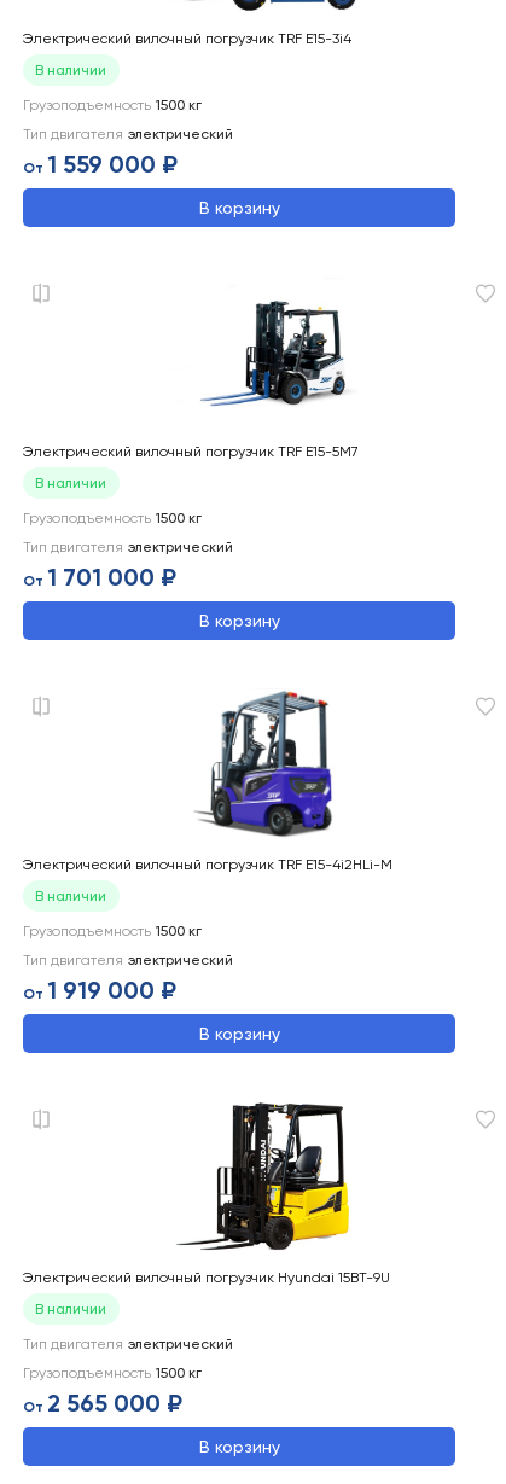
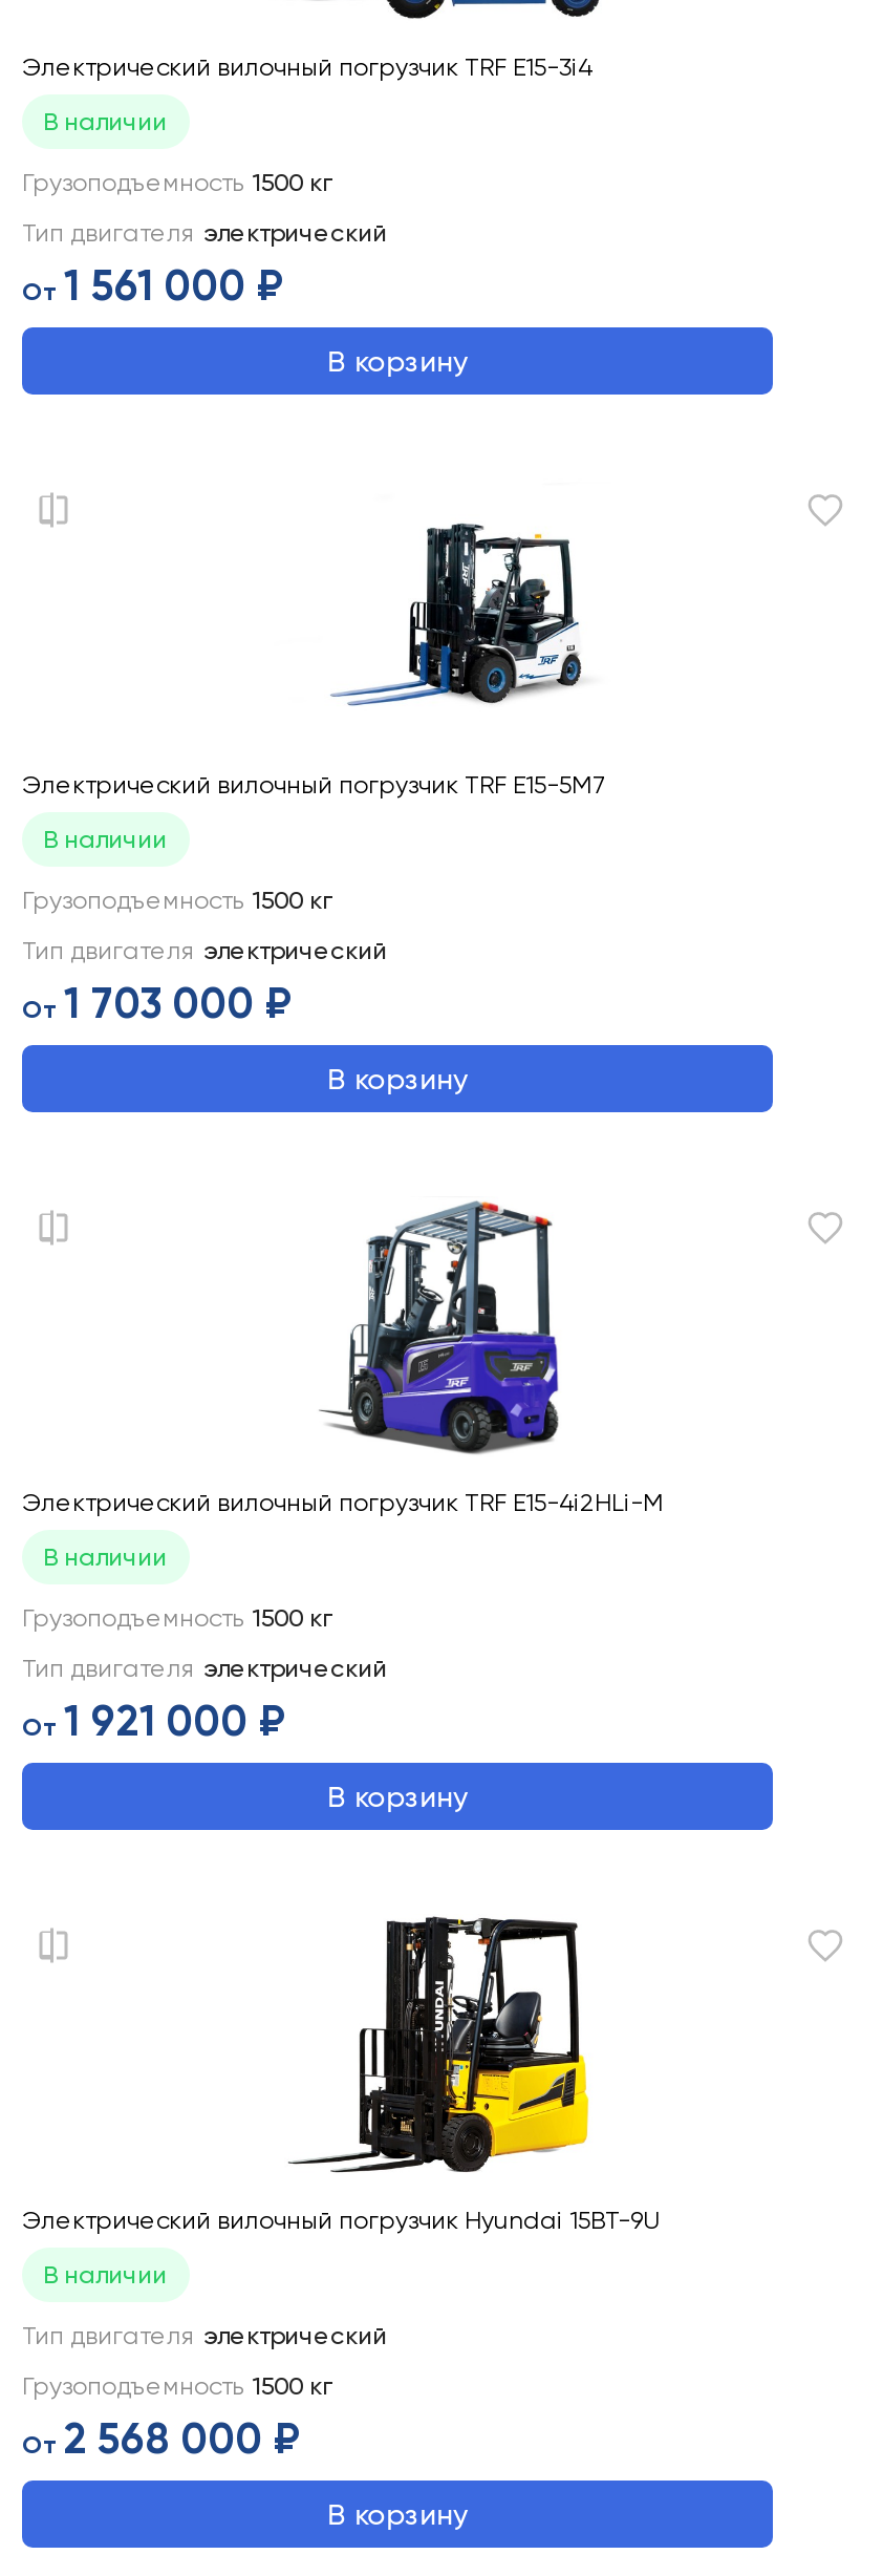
[23,150,178,179] От1 559 000 ₽ -> [22,260,284,311] От1 561 000 ₽
[23,563,176,592] От1 701 000 ₽ -> [22,978,293,1028] От1 703 000 ₽
[23,976,176,1005] От1 919 000 ₽ -> [22,1696,286,1746] От1 921 000 ₽
[23,1389,182,1418] От 2 565 000 ₽ -> [22,2413,301,2464] От 2 568 000 ₽

